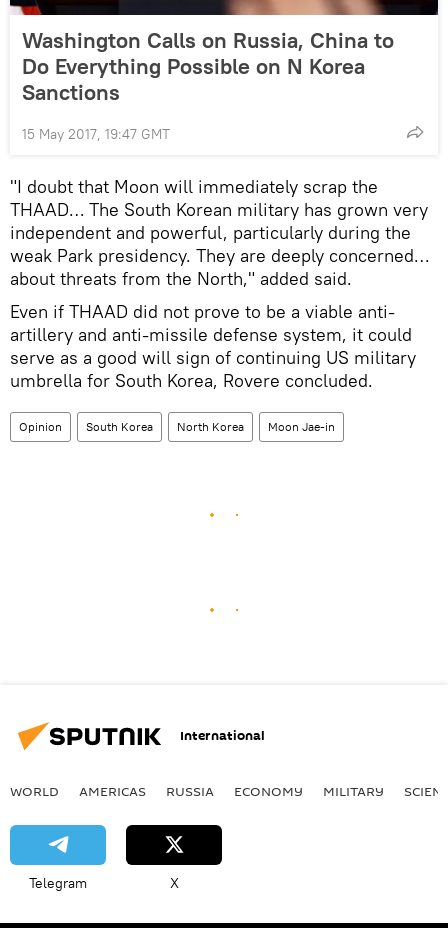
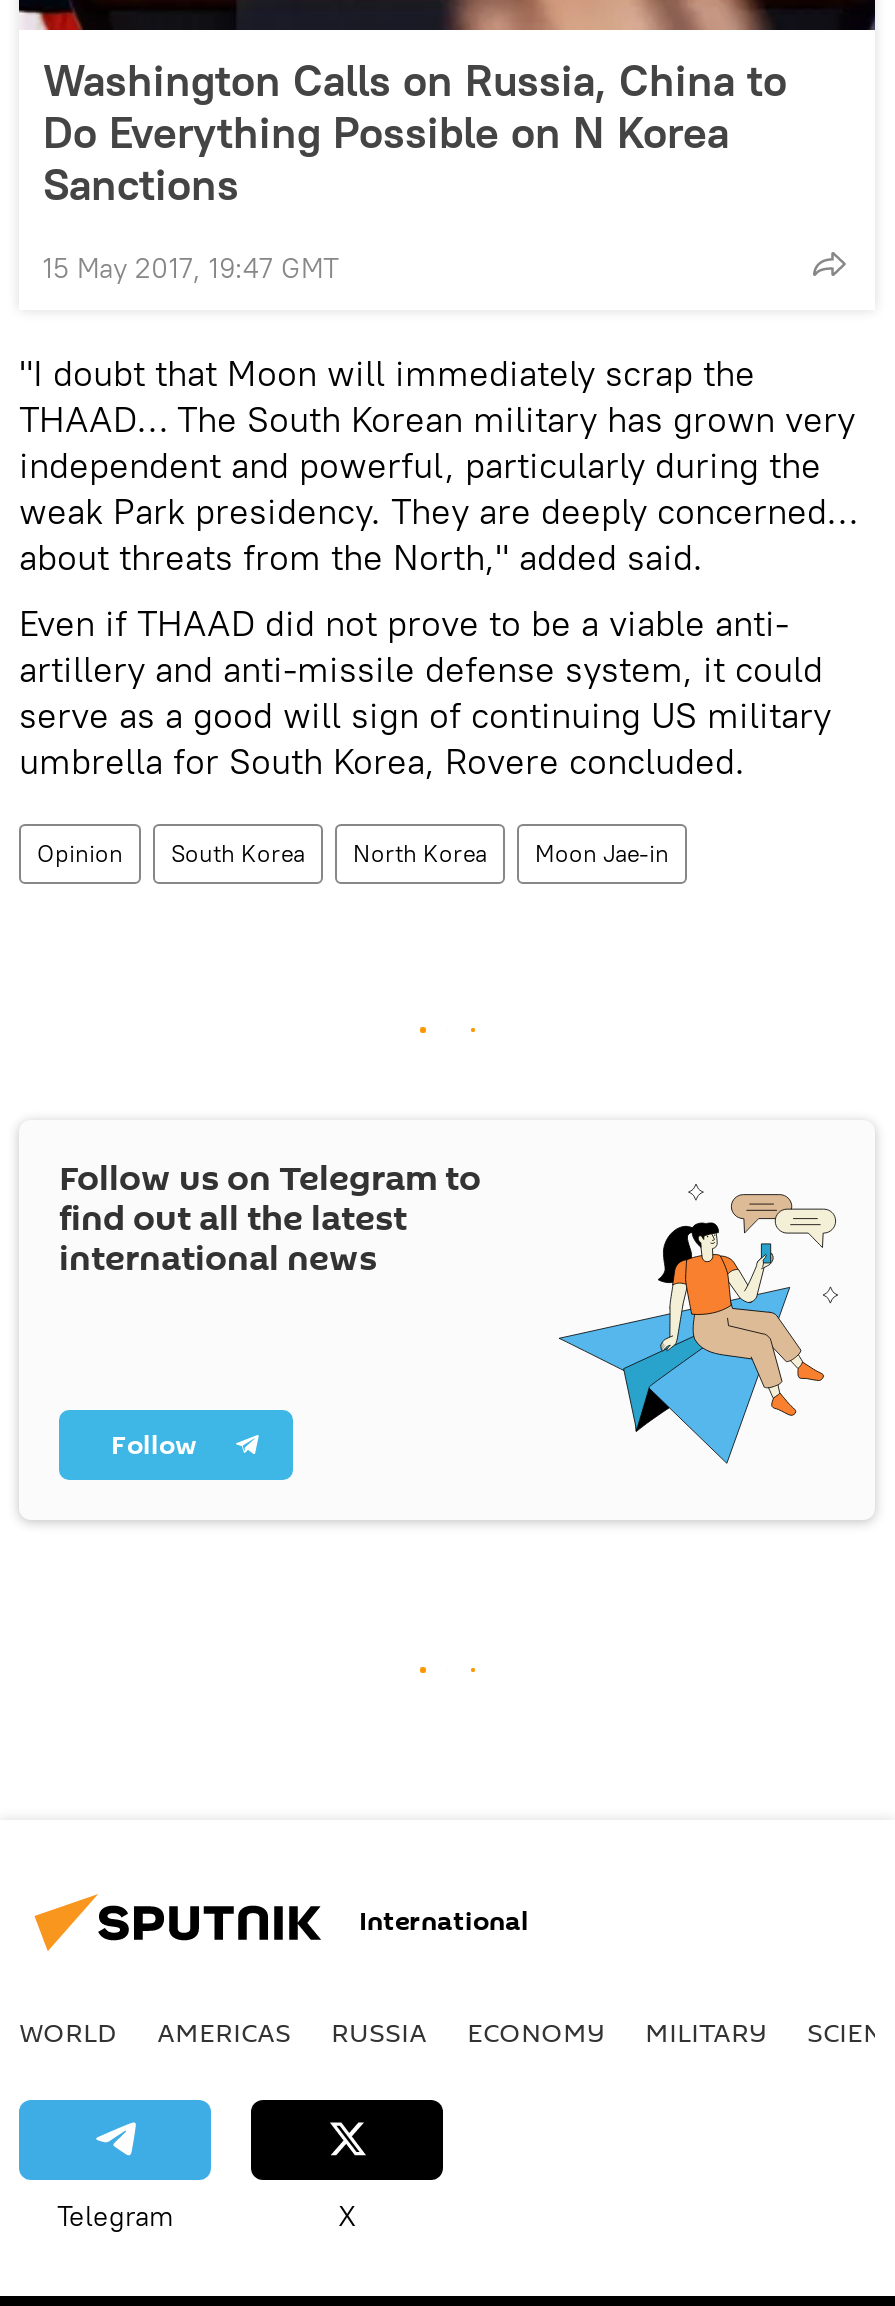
none -> [59,1154,839,1464] [image] | Follow us on Telegram to | find out all the latest | international news
none -> [111,1426,197,1464] Follow

